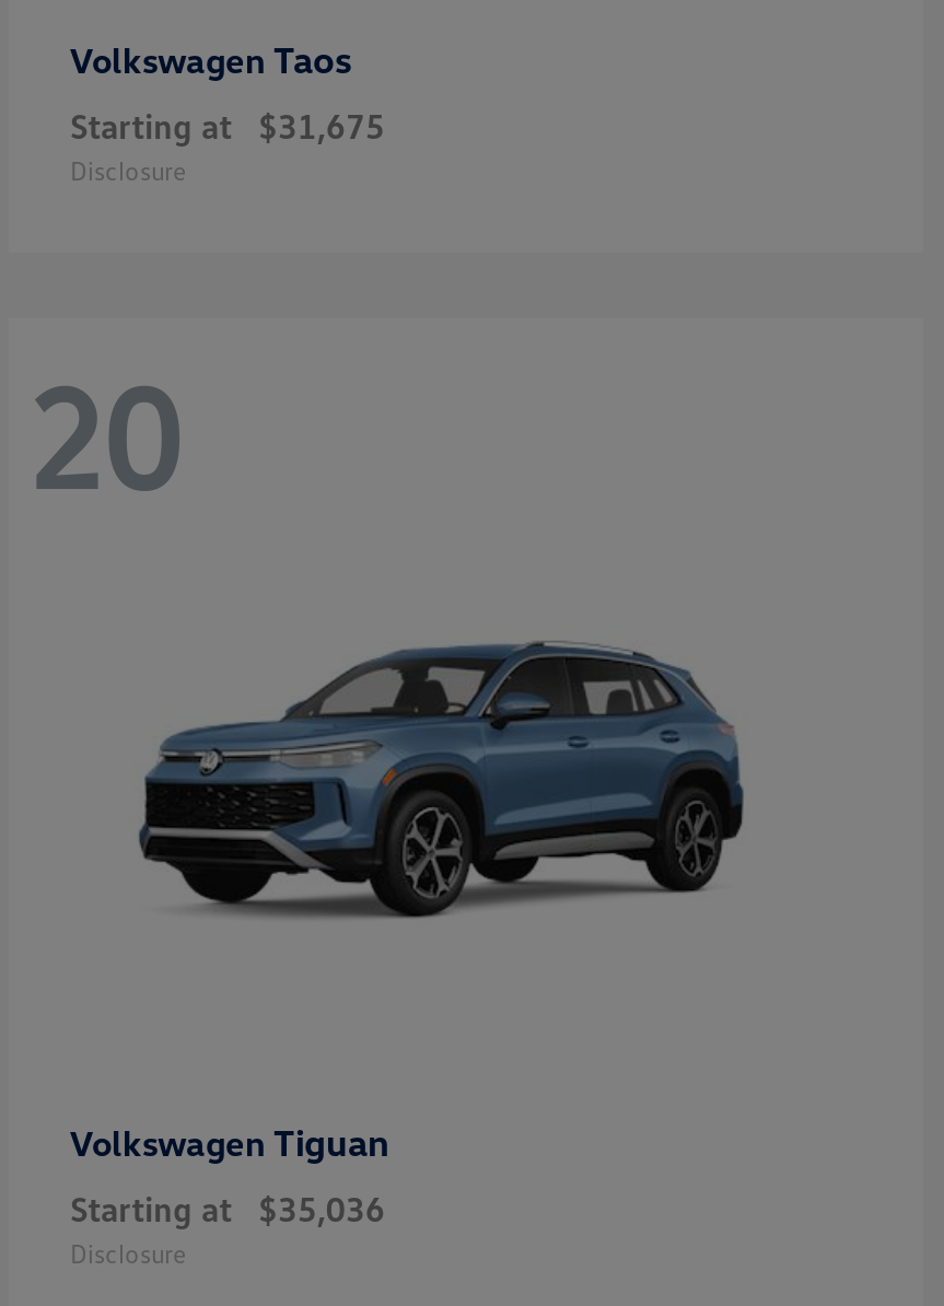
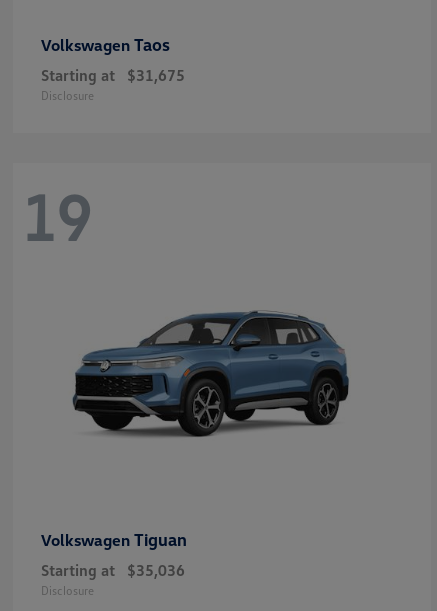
[26,348,179,519] 20 -> [21,177,91,255] 19

